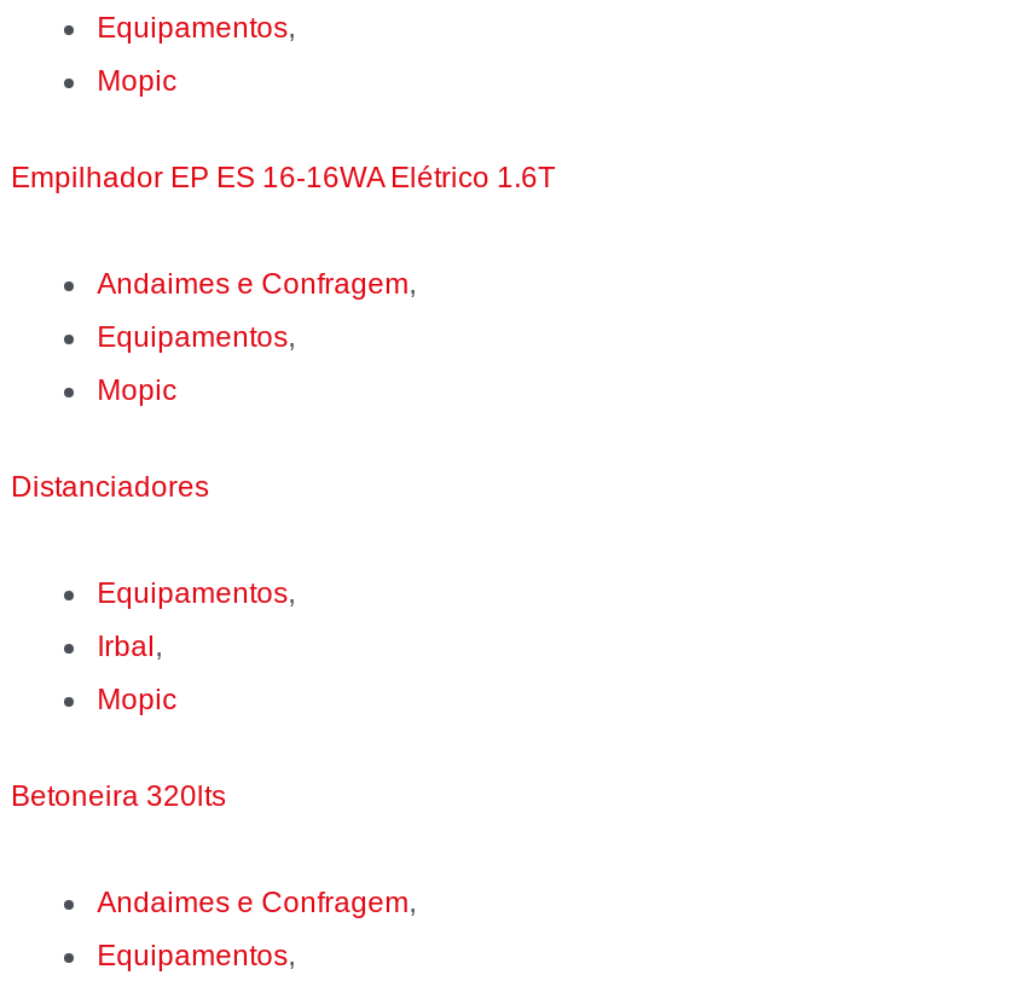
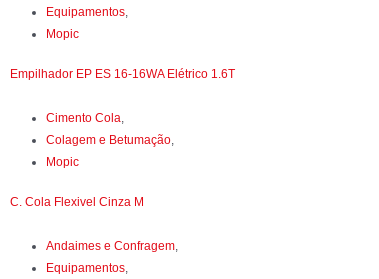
[97,267,423,301] Andaimes e Confragem, -> [46,111,127,125] Cimento Cola,
[97,321,302,354] Equipamentos, -> [46,133,177,147] Colagem e Betumação,
[11,470,302,812] Distanciadores | Equipamentos, | Irbal, | Mopic | Betoneira 320lts -> [10,195,144,209] C. Cola Flexivel Cinza M

